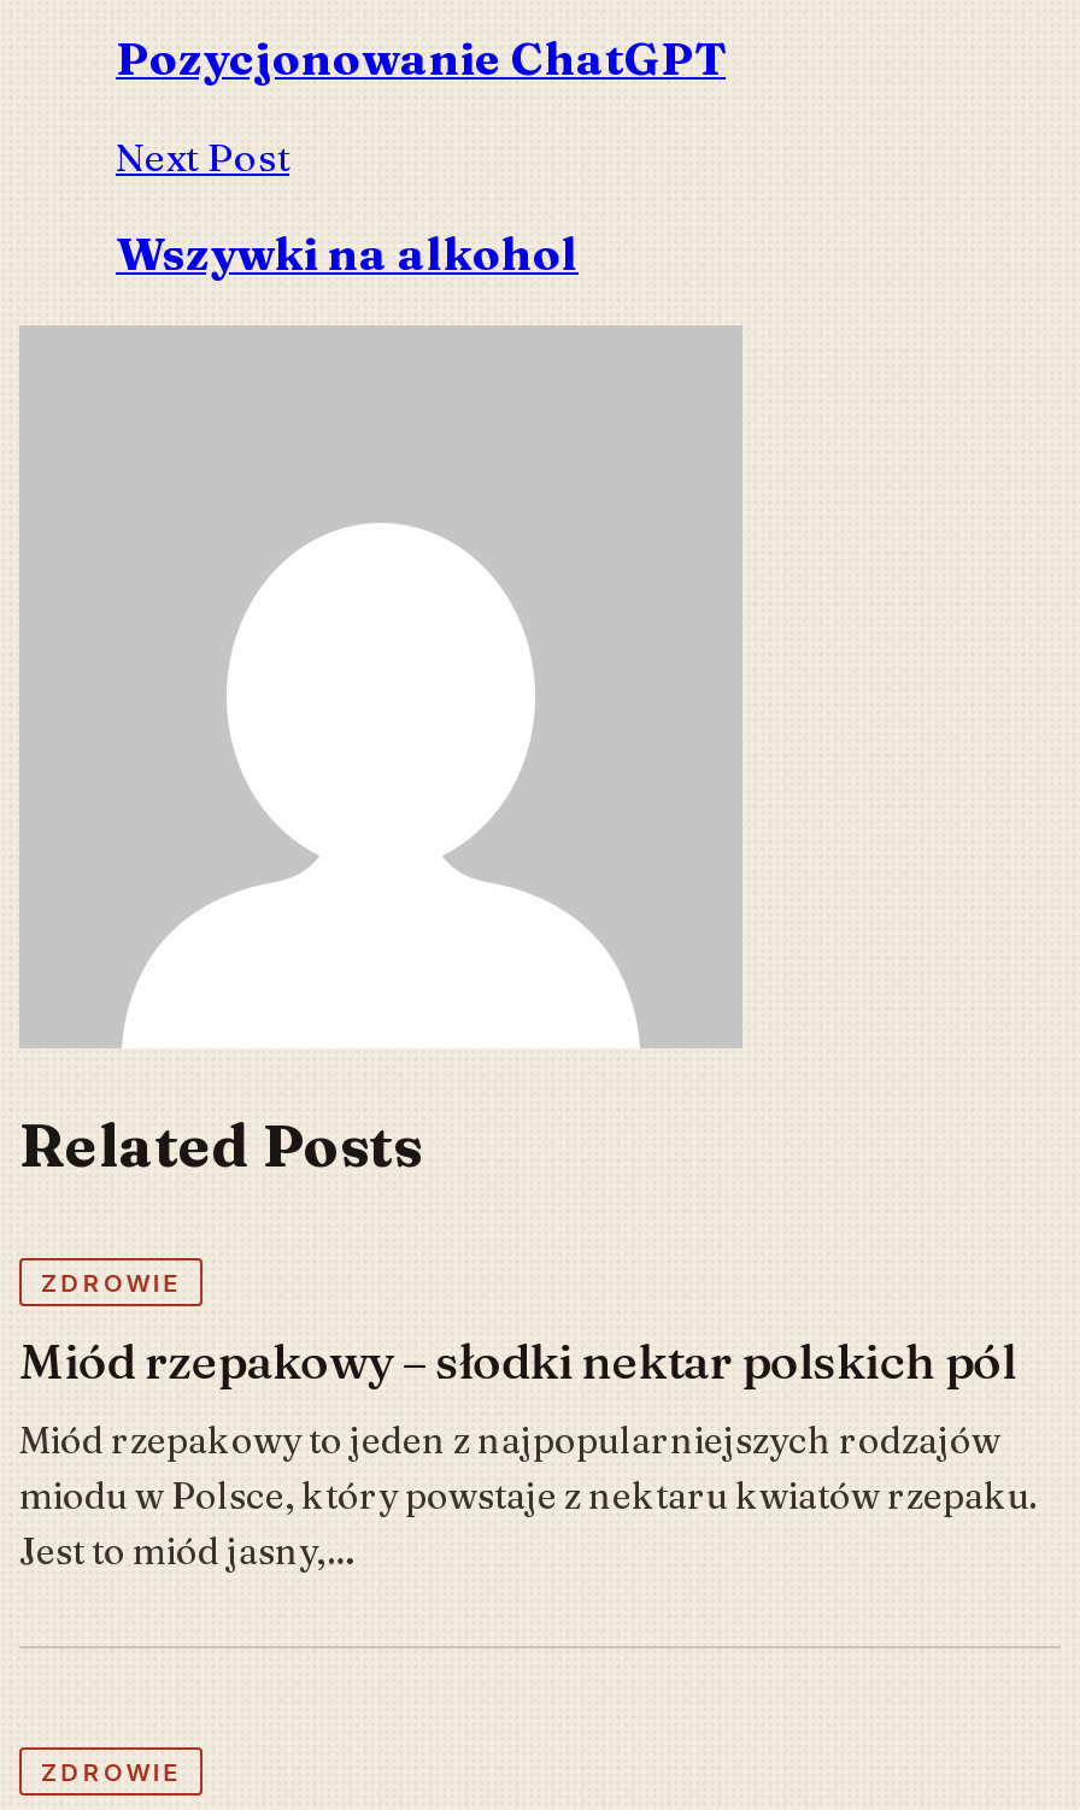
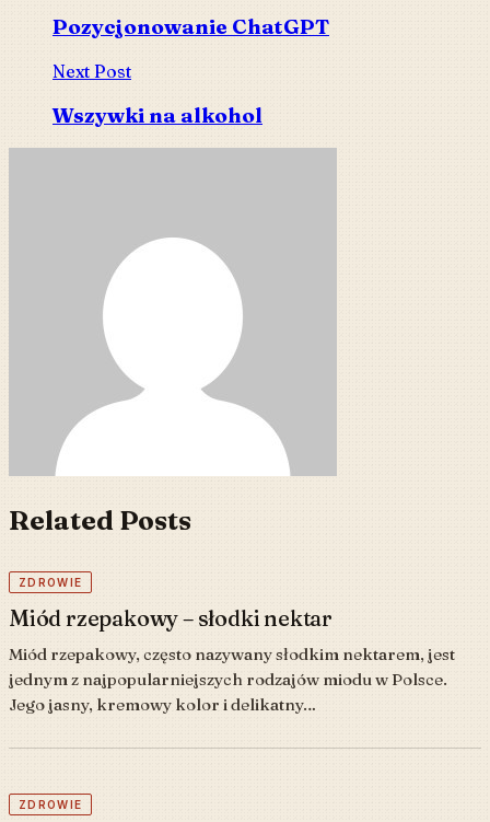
[19,1331,1039,1575] Miód rzepakowy – słodki nektar polskich pól | Miód rzepakowy to jeden z najpopularniejszych rodzajów | miodu w Polsce, który powstaje z nektaru kwiatów rzepaku. | Jest to miód jasny,… -> [9,605,455,715] Miód rzepakowy – słodki nektar | Miód rzepakowy, często nazywany słodkim nektarem, jest | jednym z najpopularniejszych rodzajów miodu w Polsce. | Jego jasny, kremowy kolor i delikatny…

